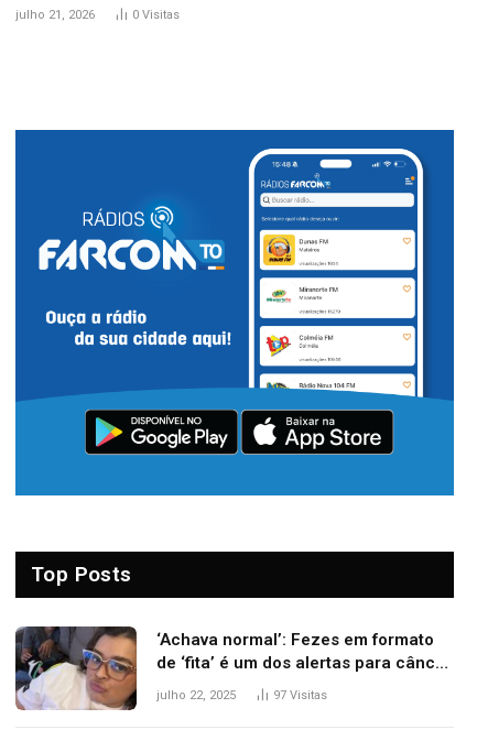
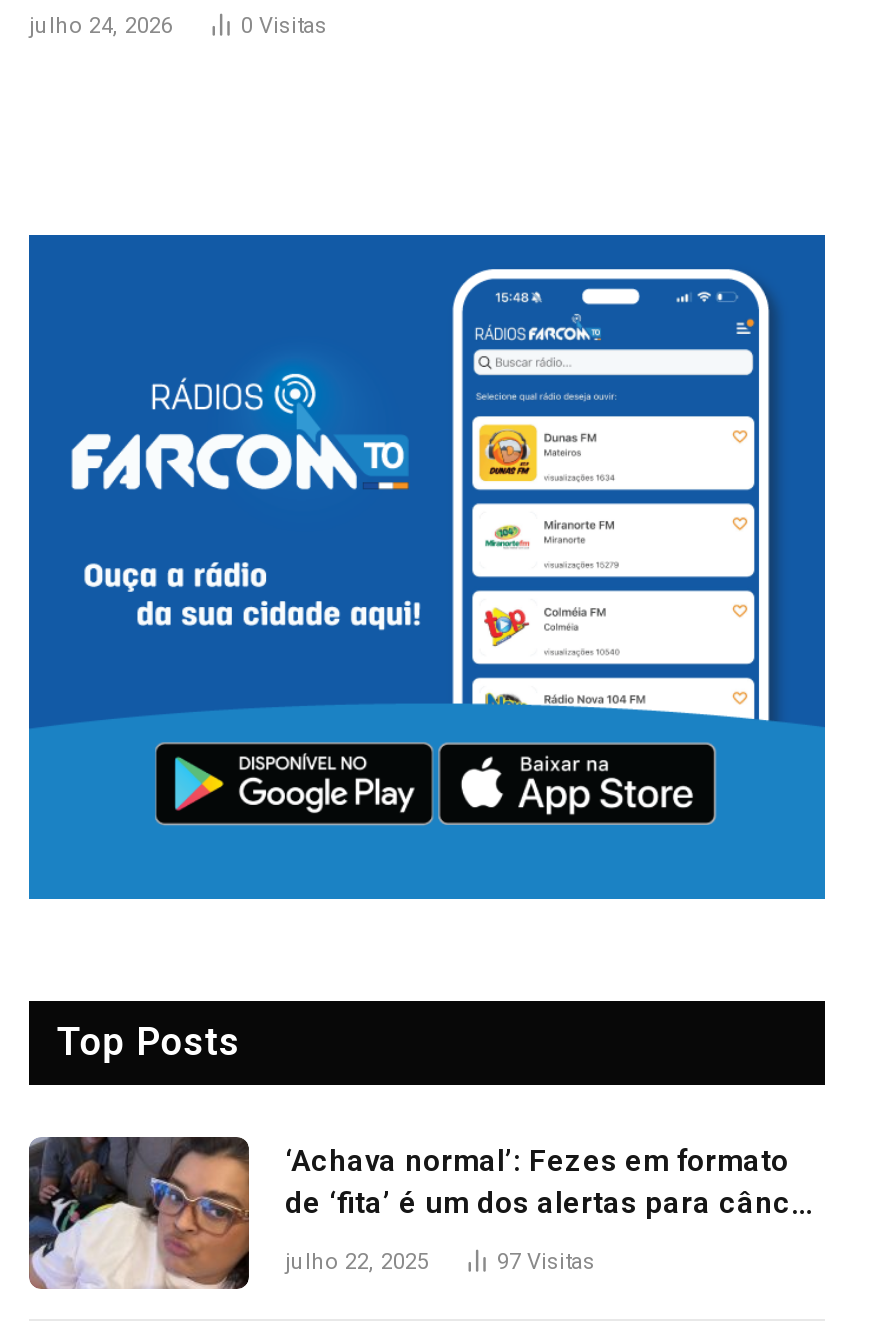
[15,8,95,22] julho 21, 2026 -> [29,13,173,39] julho 24, 2026

